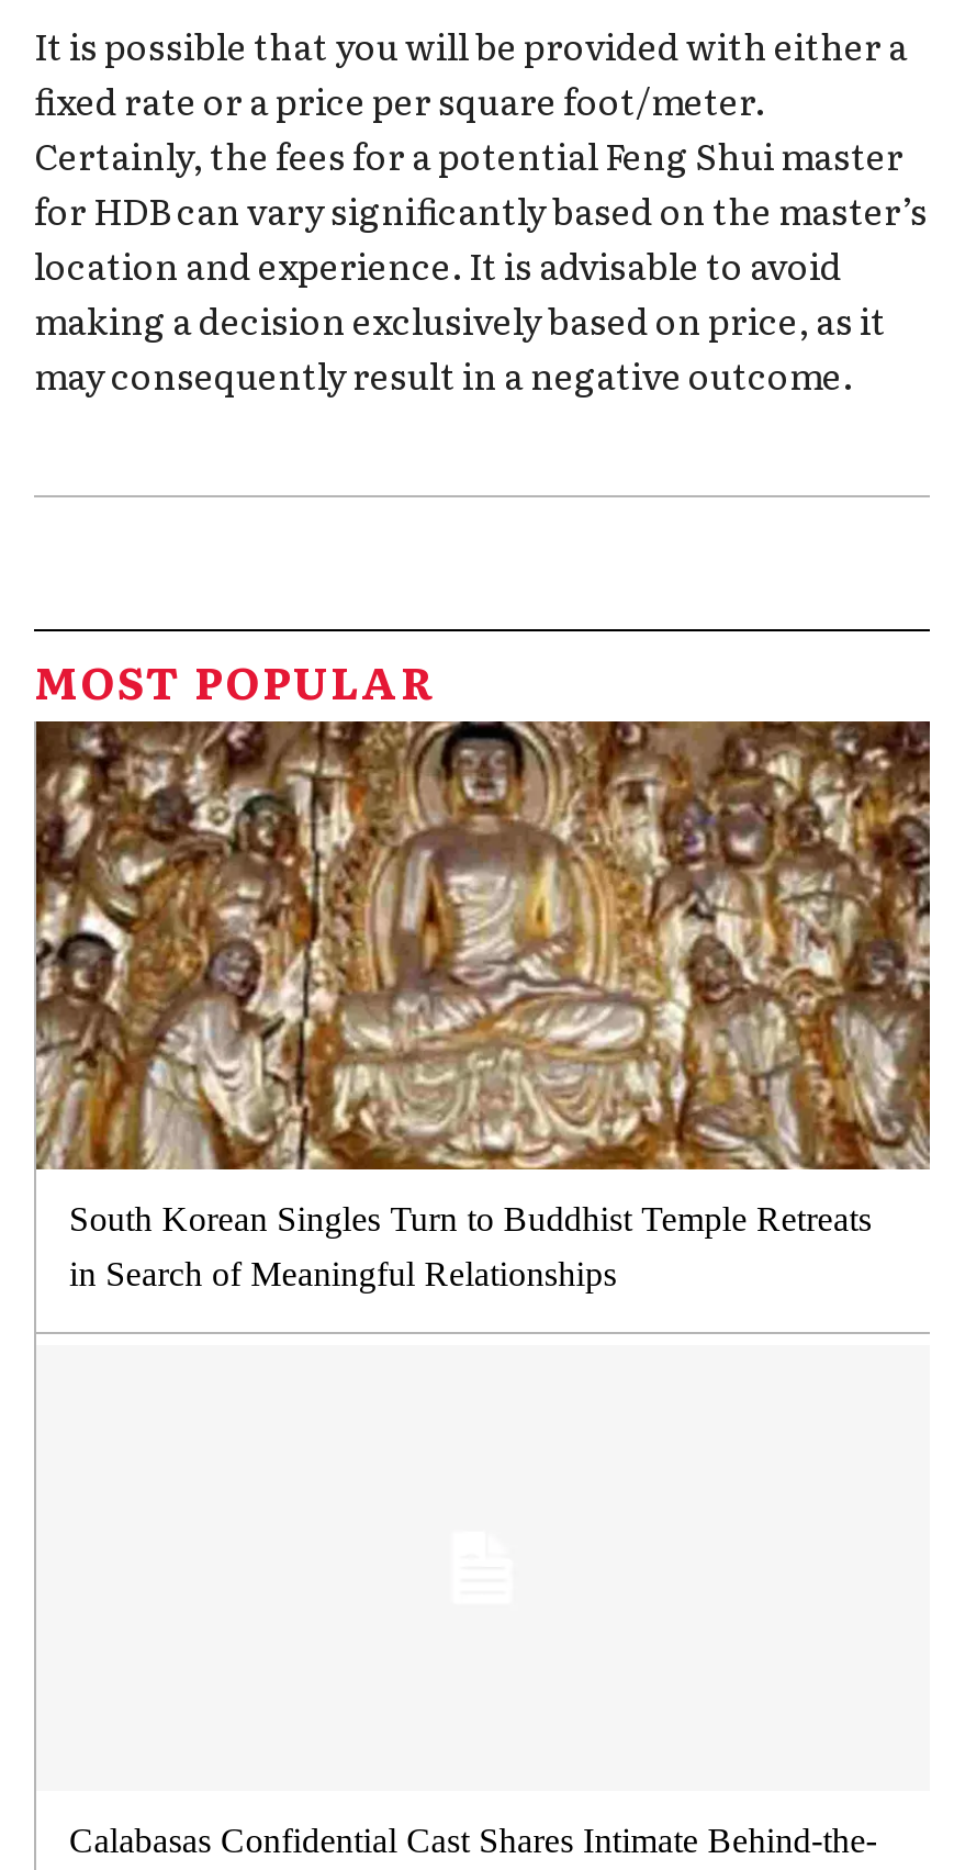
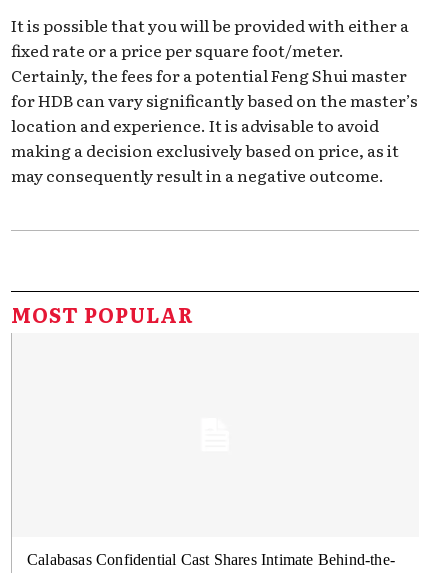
[34,719,932,1292] [image] | South Korean Singles Turn to Buddhist Temple Retreats | in Search of Meaningful Relationships -> none

